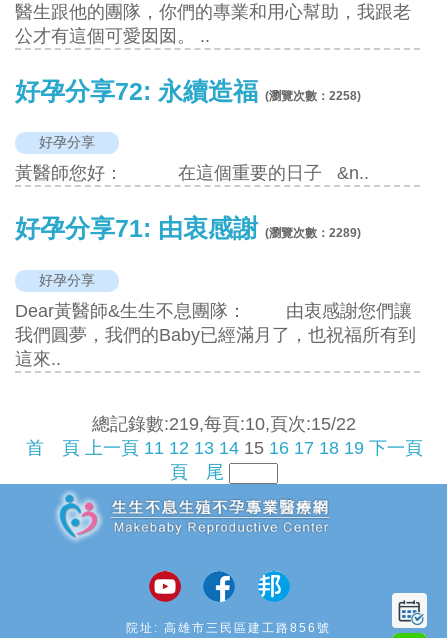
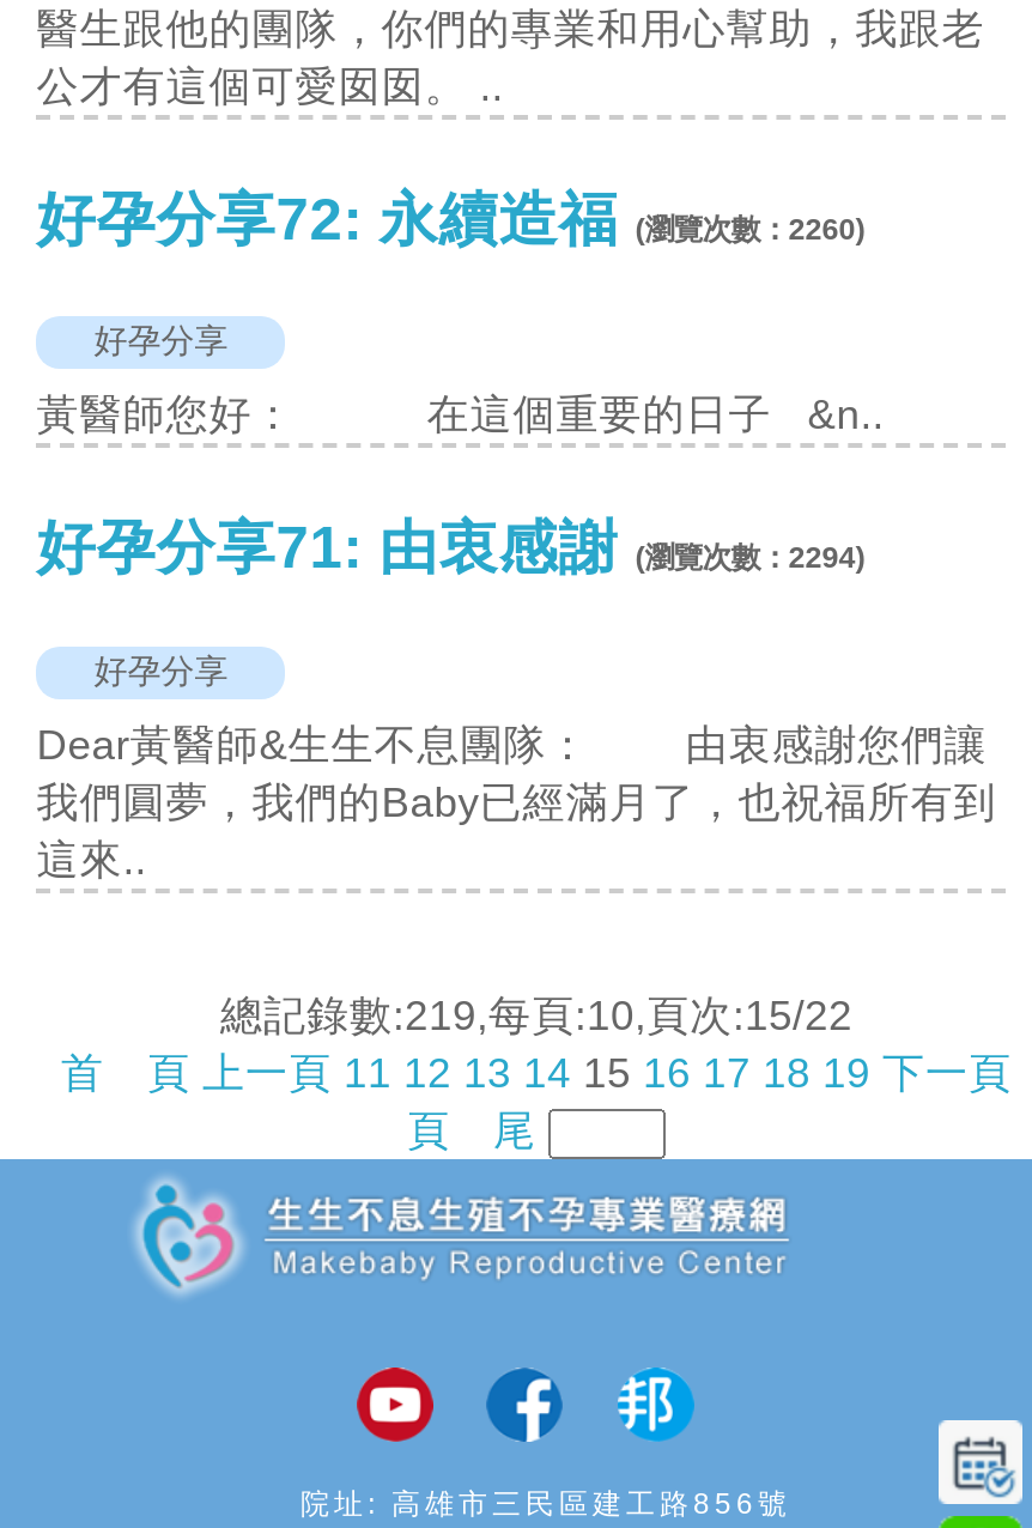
[15,78,361,105] 好孕分享72: 永續造福 (瀏覽次數：2258) -> [36,186,865,251] 好孕分享72: 永續造福 (瀏覽次數：2260)
[15,215,361,242] 好孕分享71: 由衷感謝 (瀏覽次數：2289) -> [36,515,865,579] 好孕分享71: 由衷感謝 (瀏覽次數：2294)

